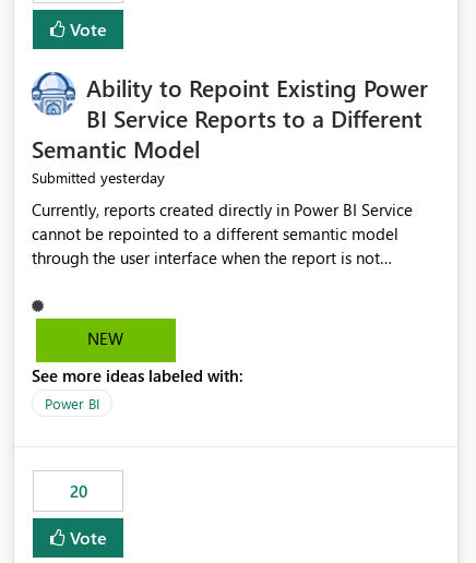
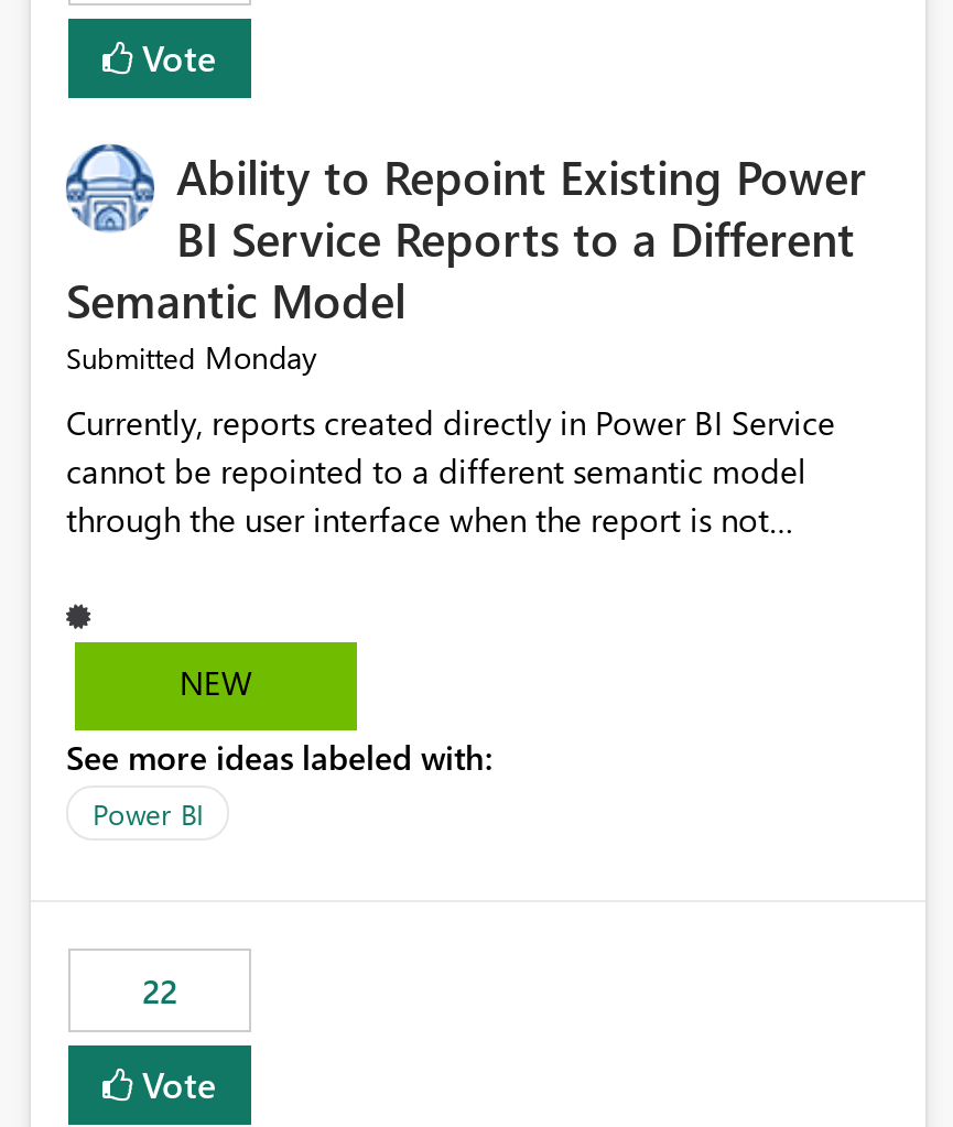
[32,167,165,188] Submitted yesterday -> [66,337,317,379] Submitted Monday
[69,481,87,502] 20 -> [142,969,177,1013] 22

